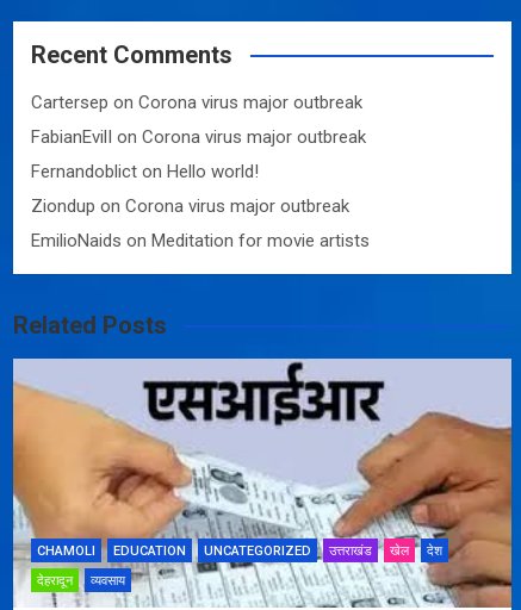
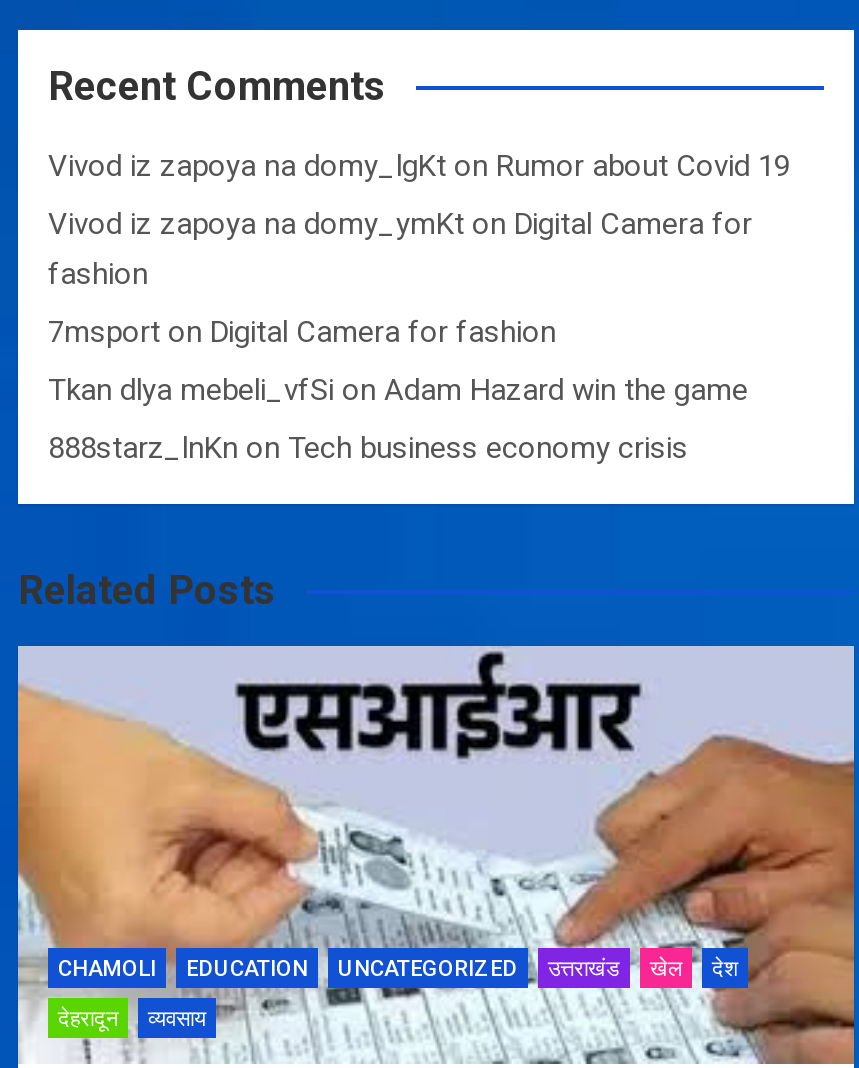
[31,92,362,113] Cartersep on Corona virus major outbreak -> [48,148,790,184] Vivod iz zapoya na domy_lgKt on Rumor about Covid 19
[31,126,366,148] FabianEvilI on Corona virus major outbreak -> [48,206,752,292] Vivod iz zapoya na domy_ymKt on Digital Camera for | fashion
[31,161,259,182] Fernandoblict on Hello world! -> [48,314,556,350] 7msport on Digital Camera for fashion
[31,195,349,217] Ziondup on Corona virus major outbreak -> [48,372,748,408] Tkan dlya mebeli_vfSi on Adam Hazard win the game
[31,230,370,251] EmilioNaids on Meditation for movie artists -> [48,430,688,466] 888starz_lnKn on Tech business economy crisis

